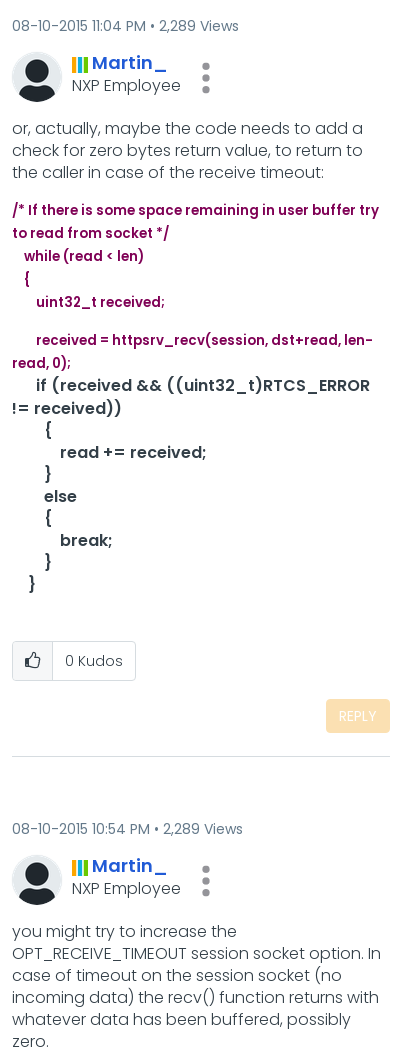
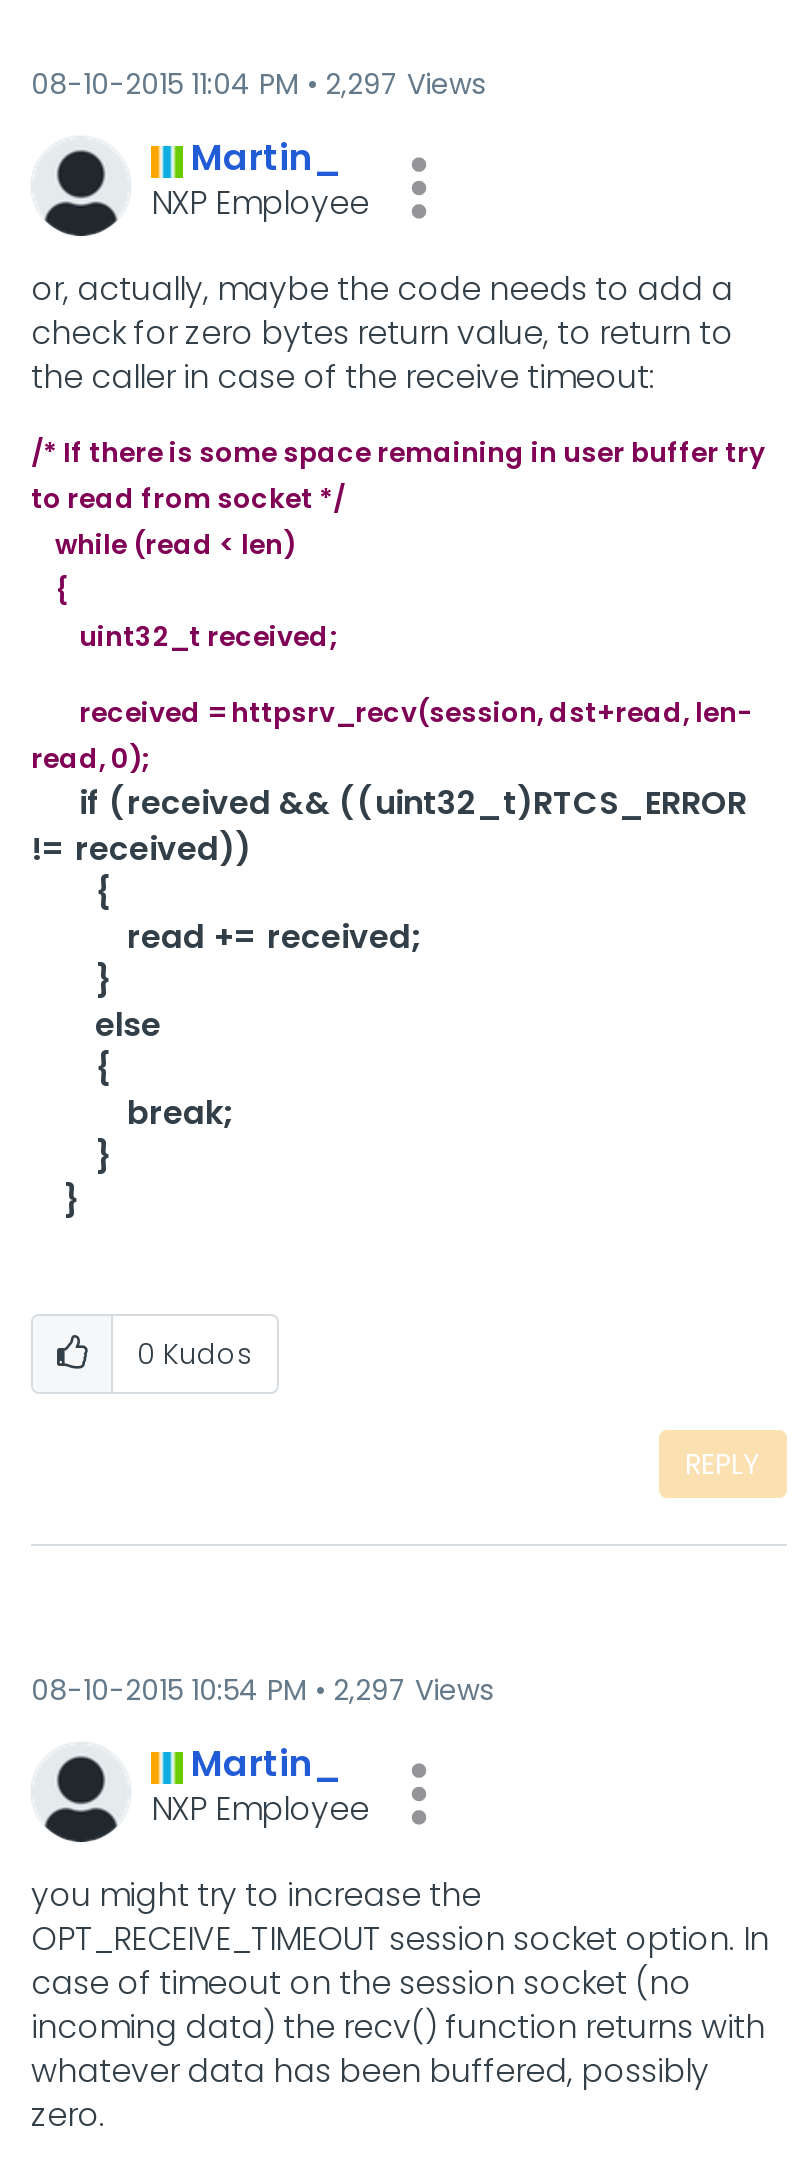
[12,16,239,36] 08-10-2015 11:04 PM 2,289 Views -> [31,64,485,104] 08-10-2015 11:04 PM 2,297 Views
[12,819,243,839] 08-10-2015 10:54 PM 2,289 Views -> [31,1670,493,1710] 08-10-2015 10:54 PM 2,297 Views

